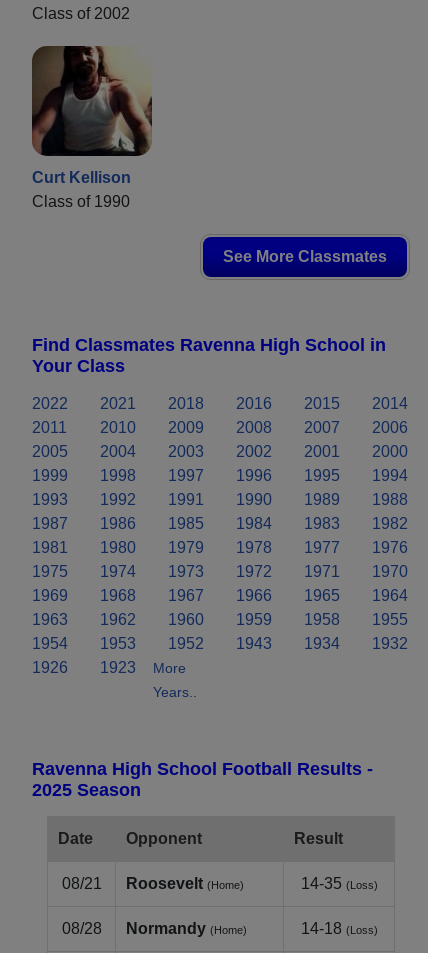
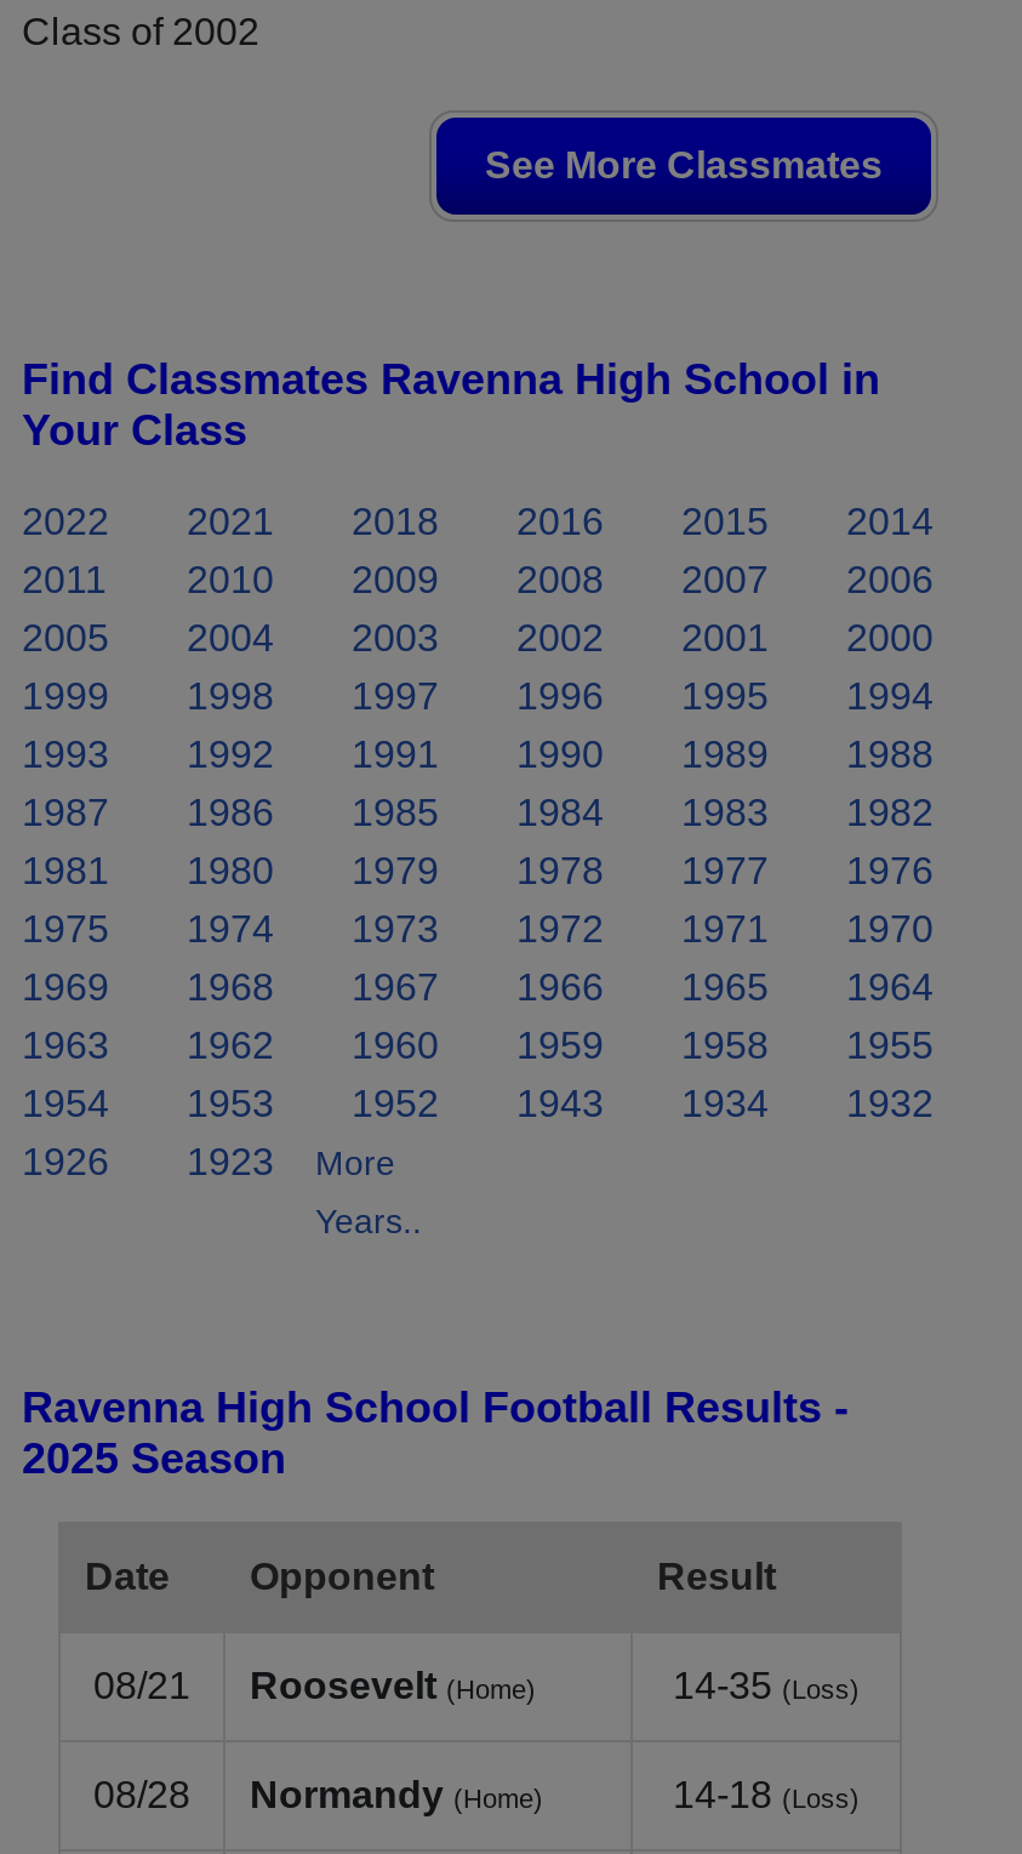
[31,45,153,210] [image] | Curt Kellison | Class of 1990 -> none

